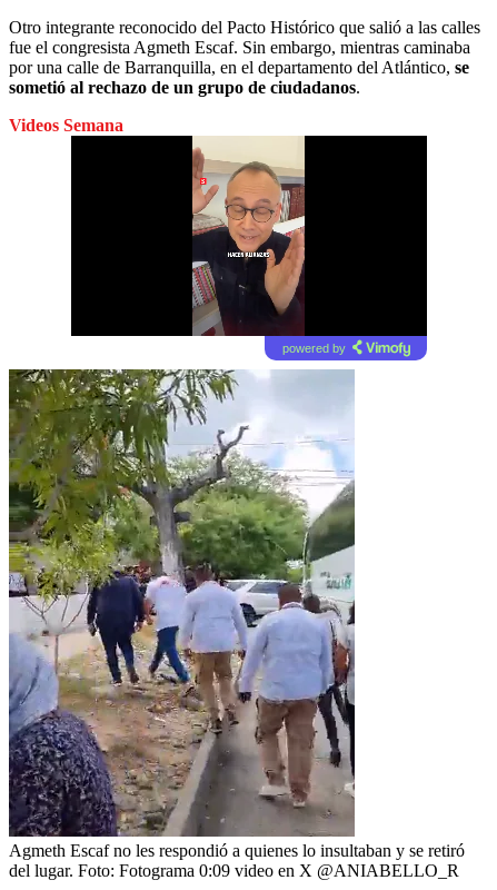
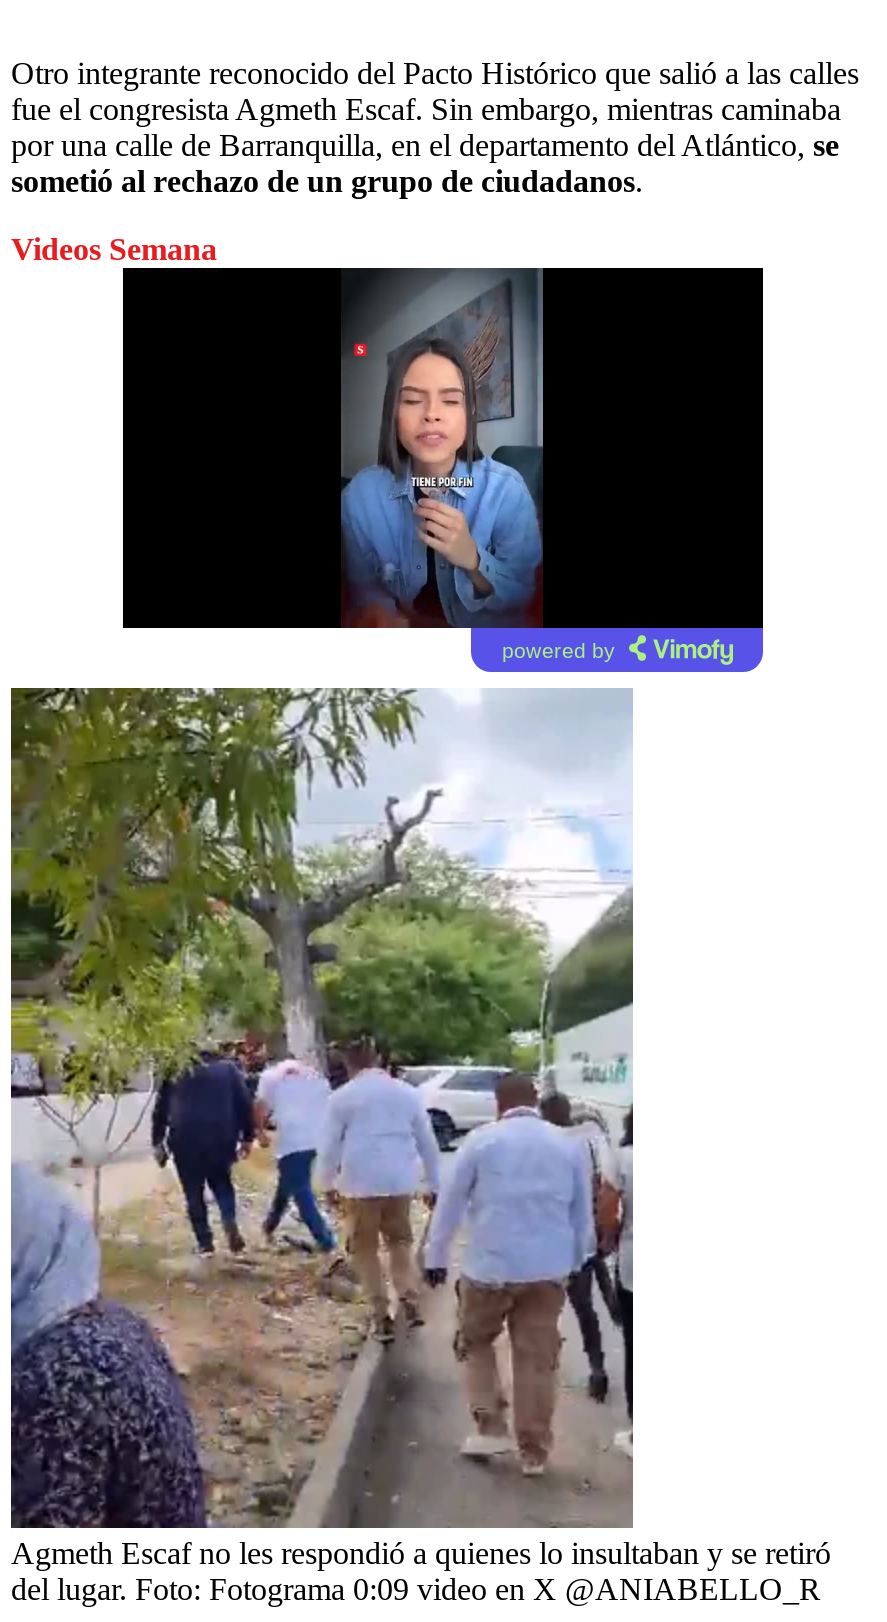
[191,136,306,336] [image] -> [341,266,543,628] [image]

